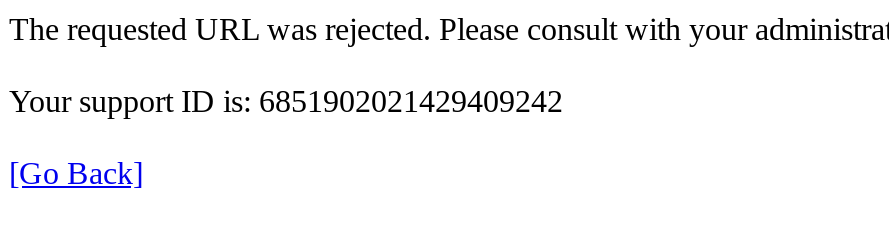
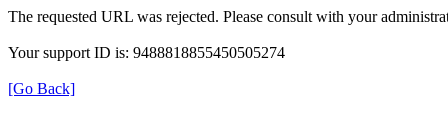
[9,84,563,118] Your support ID is: 6851902021429409242 -> [8,44,285,61] Your support ID is: 9488818855450505274

